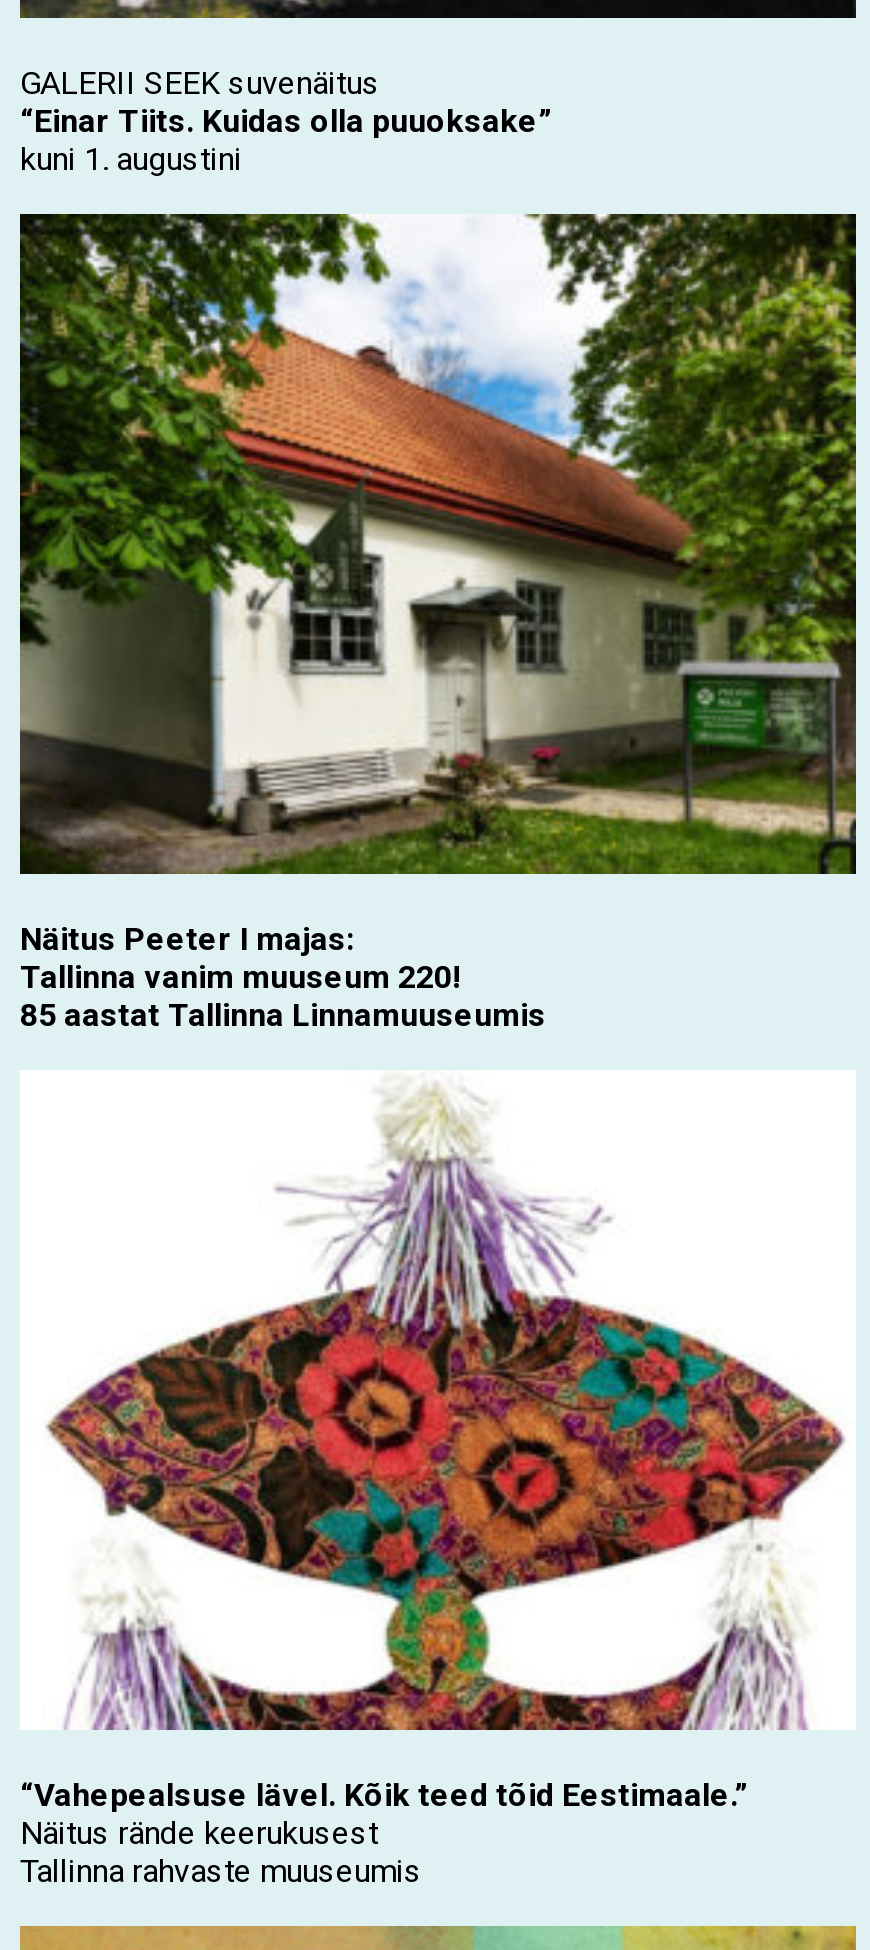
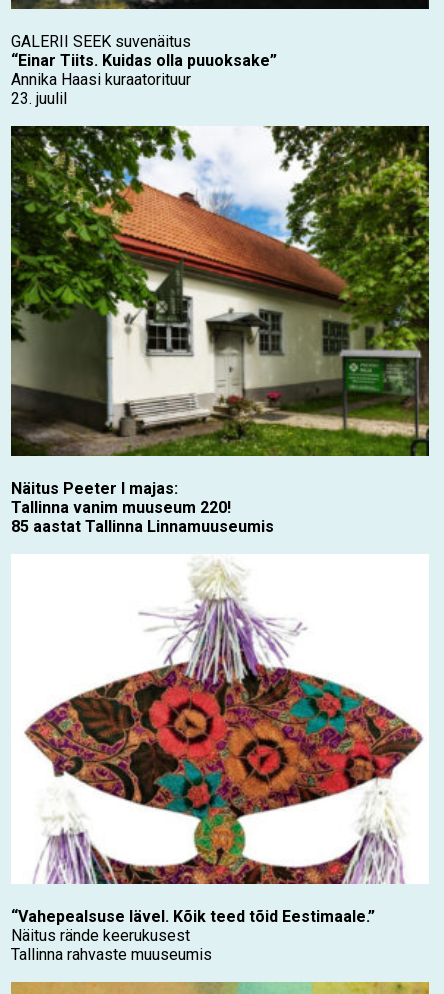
[20,140,242,178] kuni 1. augustini -> [11,70,191,108] Annika Haasi kuraatorituur | 23. juulil

